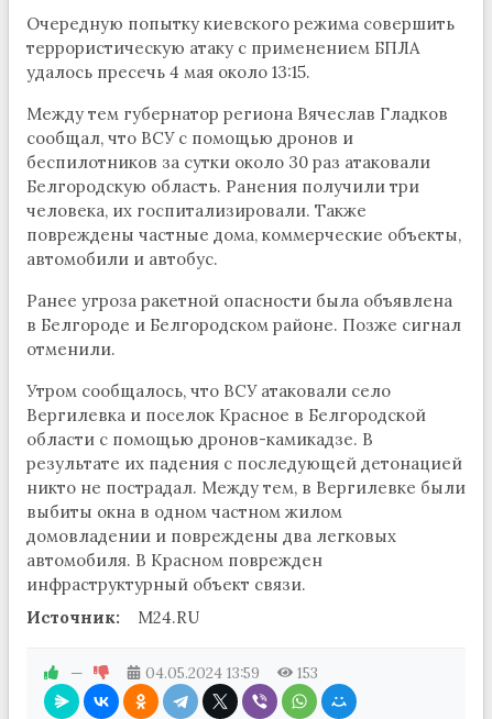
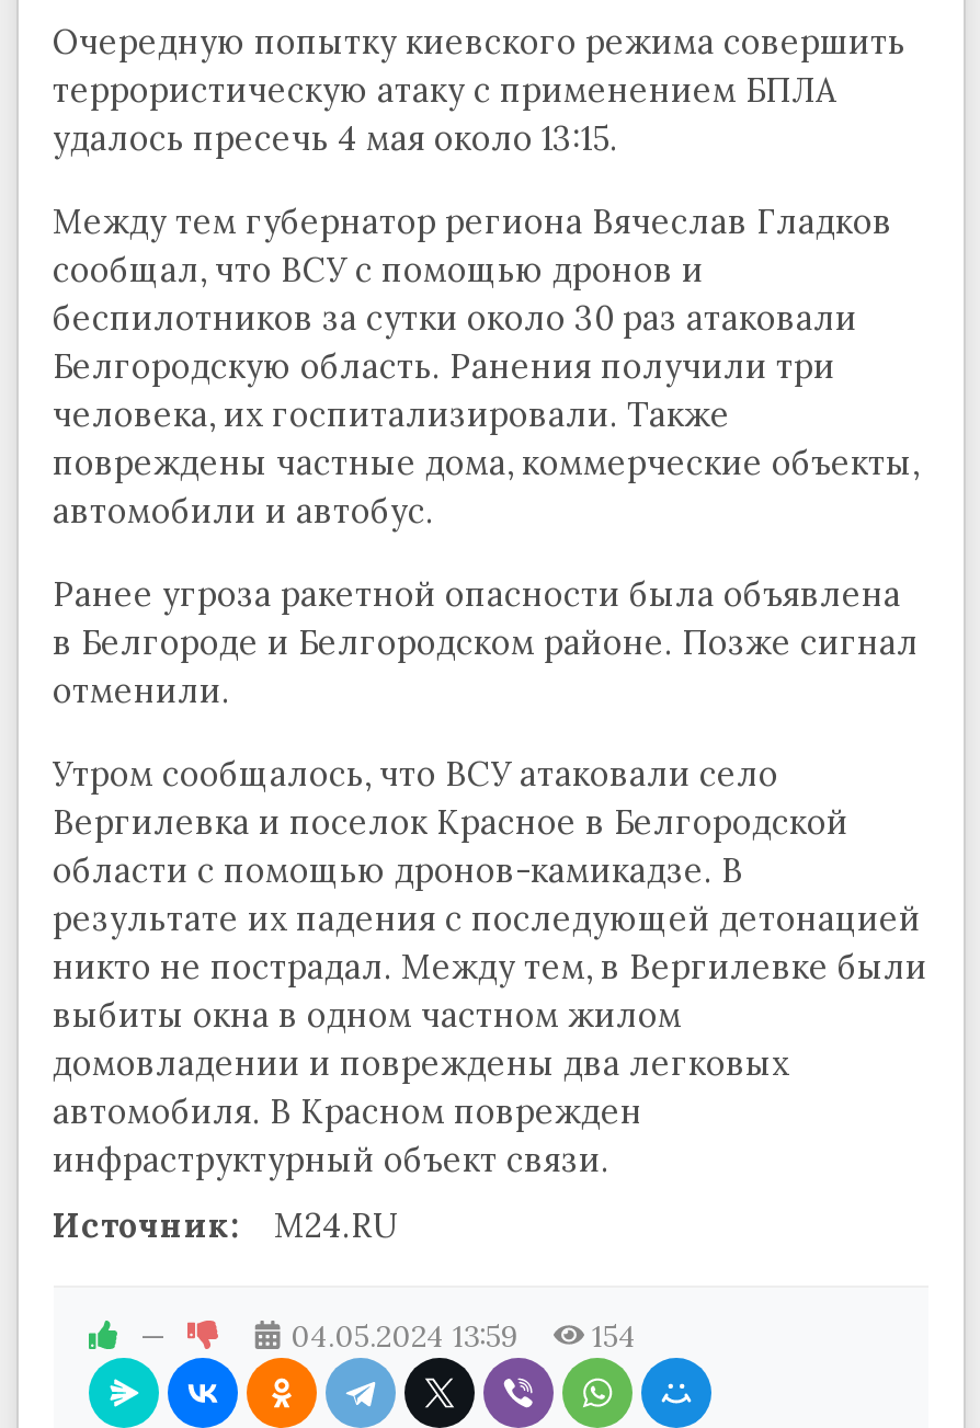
[145,663,318,683] 04.05.2024 13:59 153 -> [290,1316,636,1355] 04.05.2024 13:59 154

